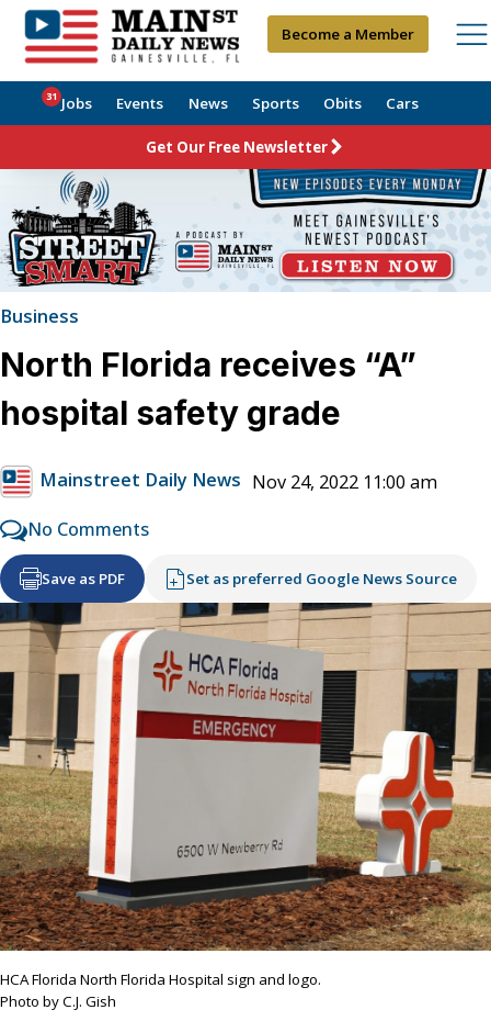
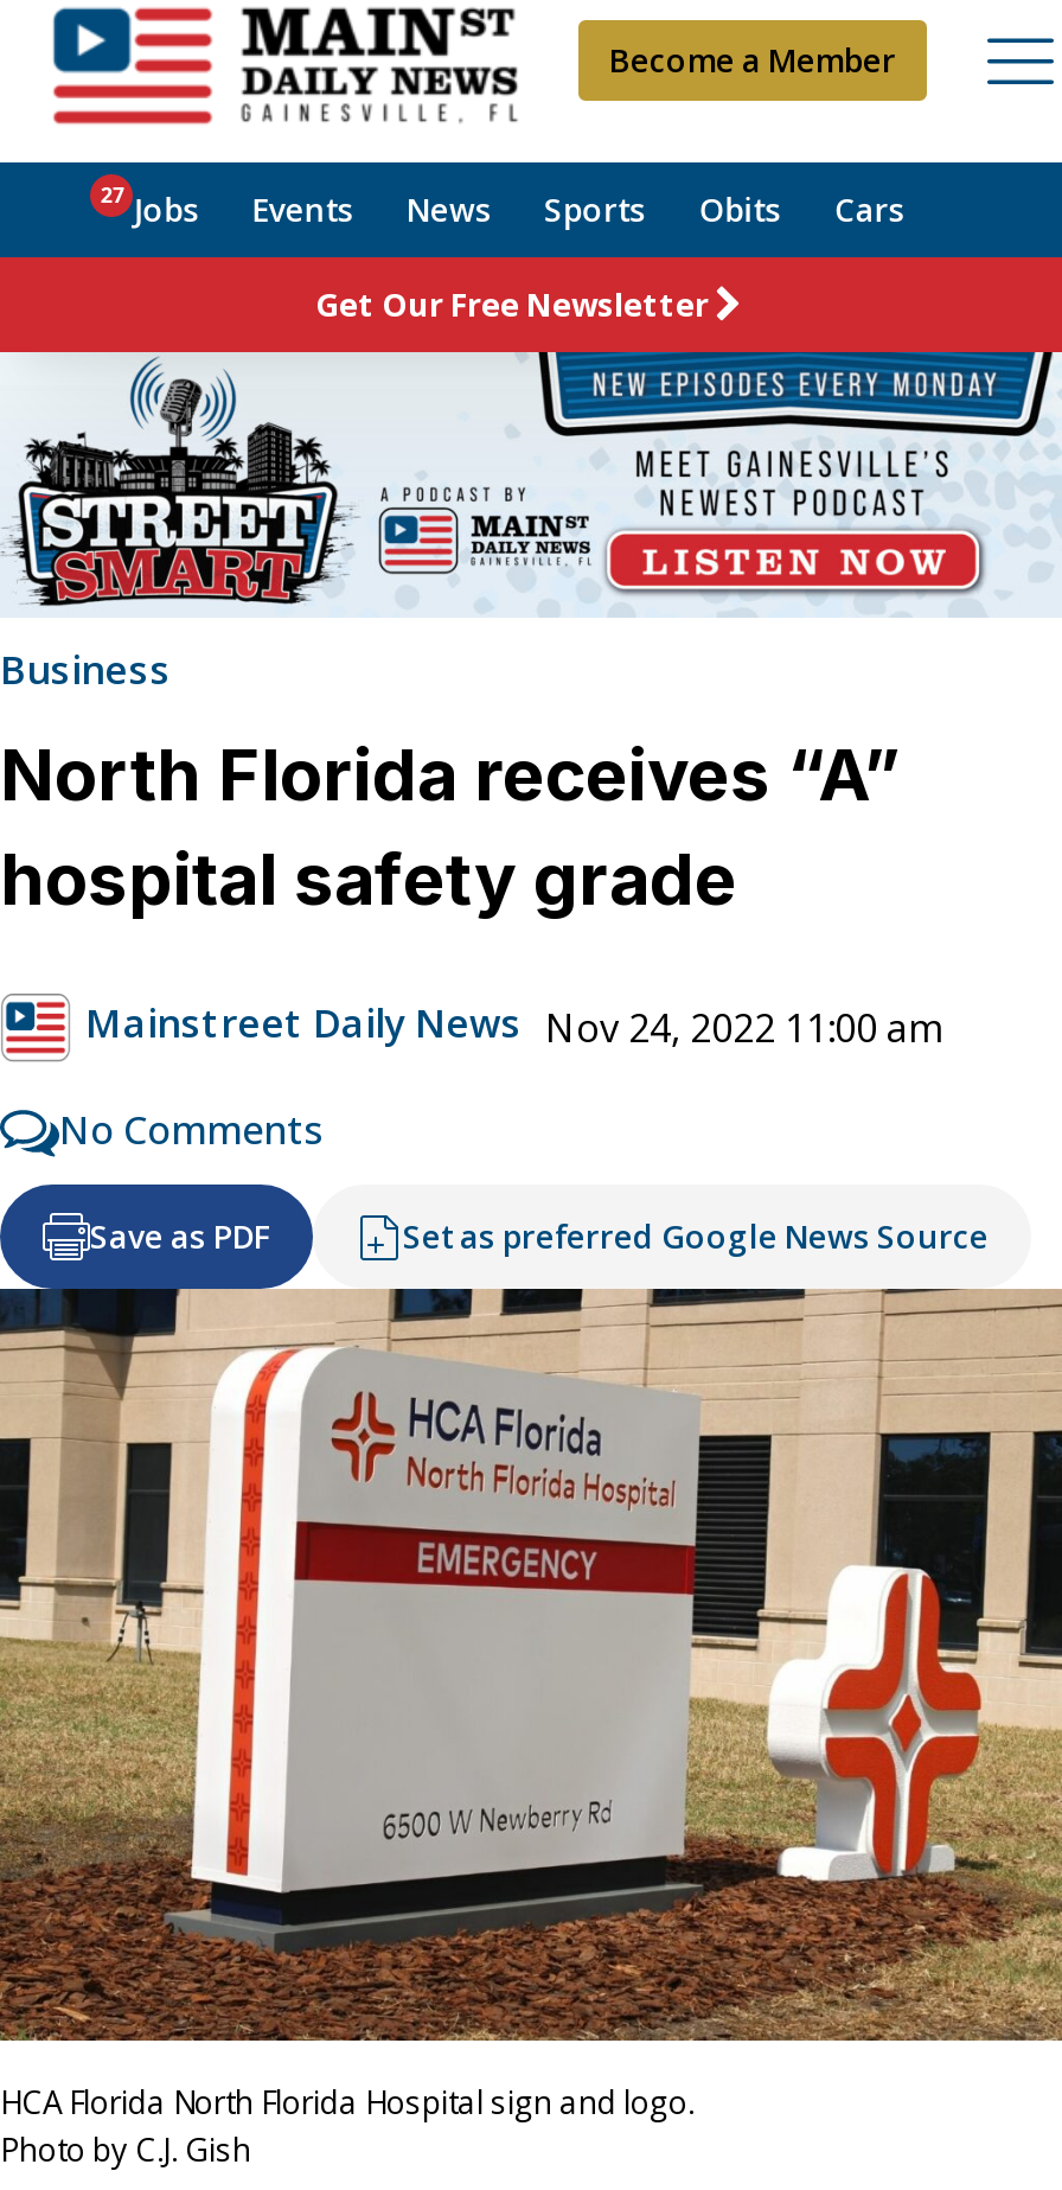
[46,89,418,113] 31 Jobs Events News Sports Obits Cars -> [100,179,905,231] 27 Jobs Events News Sports Obits Cars

